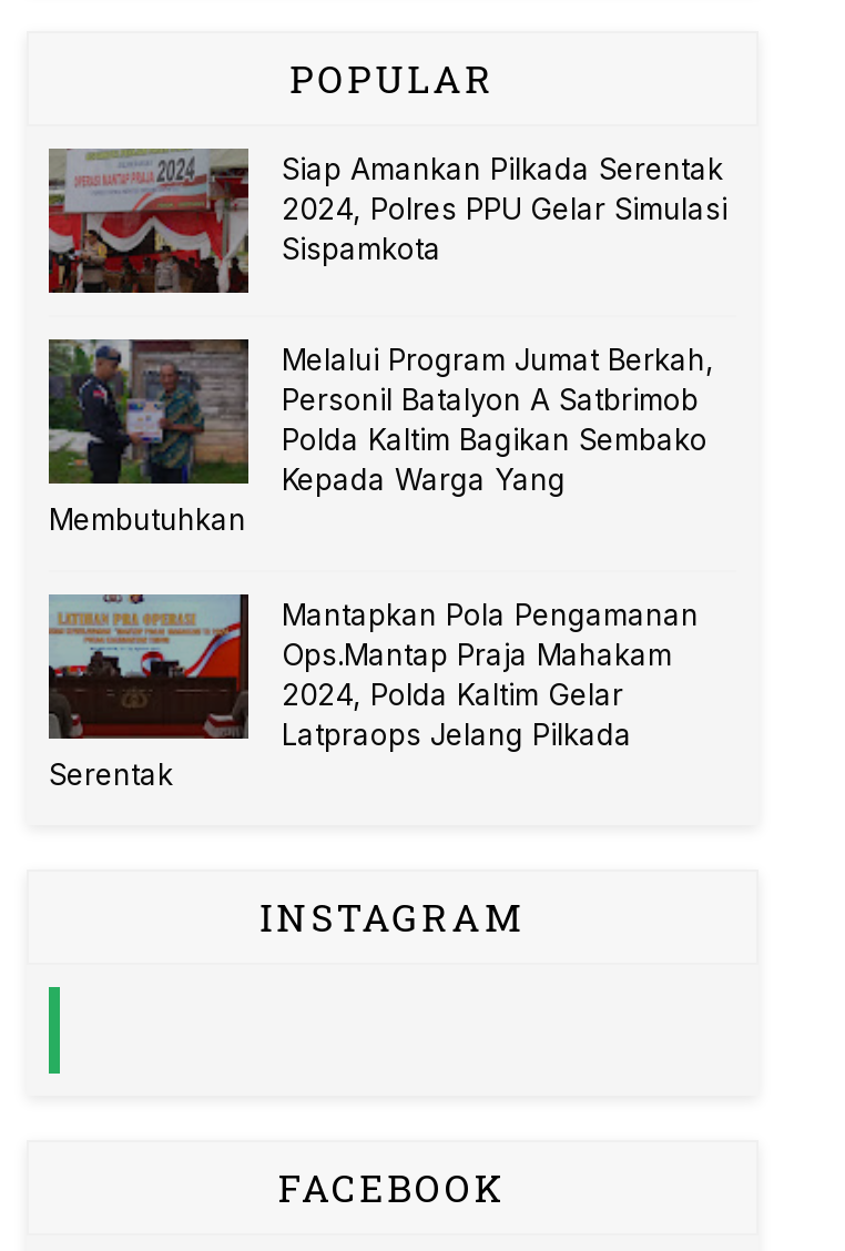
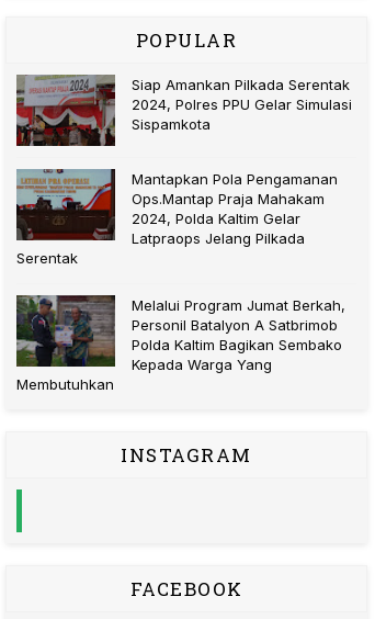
moved [49,337,714,537] -> [16,294,345,393]: [image] | Melalui Program Jumat Berkah, | Personil Batalyon A Satbrimob | Polda Kaltim Bagikan Sembako | Kepada Warga Yang | Membutuhkan
moved [47,592,699,792] -> [15,168,338,267]: [image] | Mantapkan Pola Pengamanan | Ops.Mantap Praja Mahakam | 2024, Polda Kaltim Gelar | Latpraops Jelang Pilkada | Serentak

